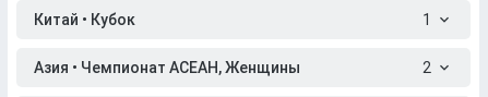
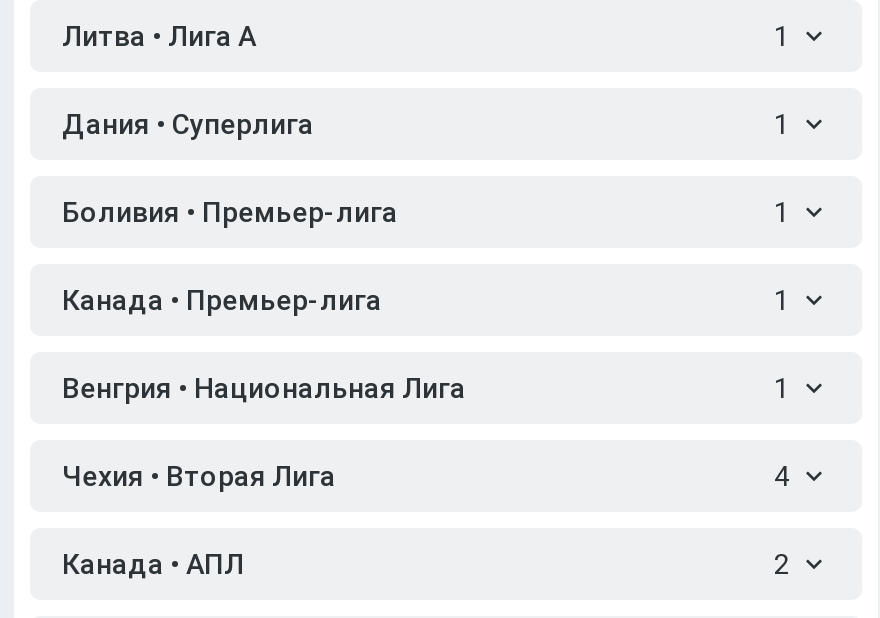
[34,11,135,28] Китай • Кубок -> [62,20,256,52] Литва • Лига A
[34,59,300,76] Азия • Чемпионат АСЕАН, Женщины -> [62,108,790,580] Дания • Суперлига | 1 | Боливия • Премьер-лига | 1 | Канада • Премьер-лига | 1 | Венгрия • Национальная Лига | 1 | Чехия • Вторая Лига | 4 | Канада • АПЛ

